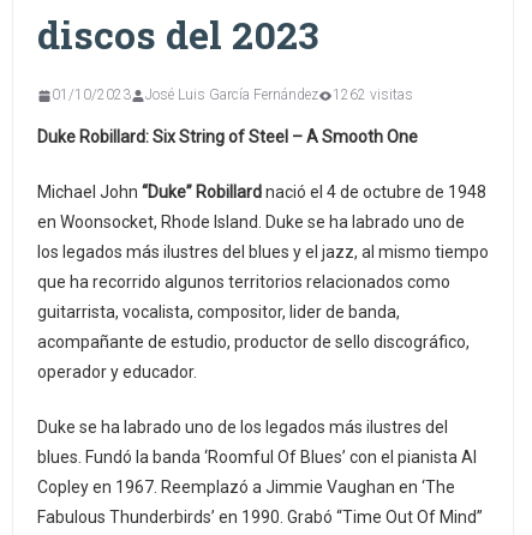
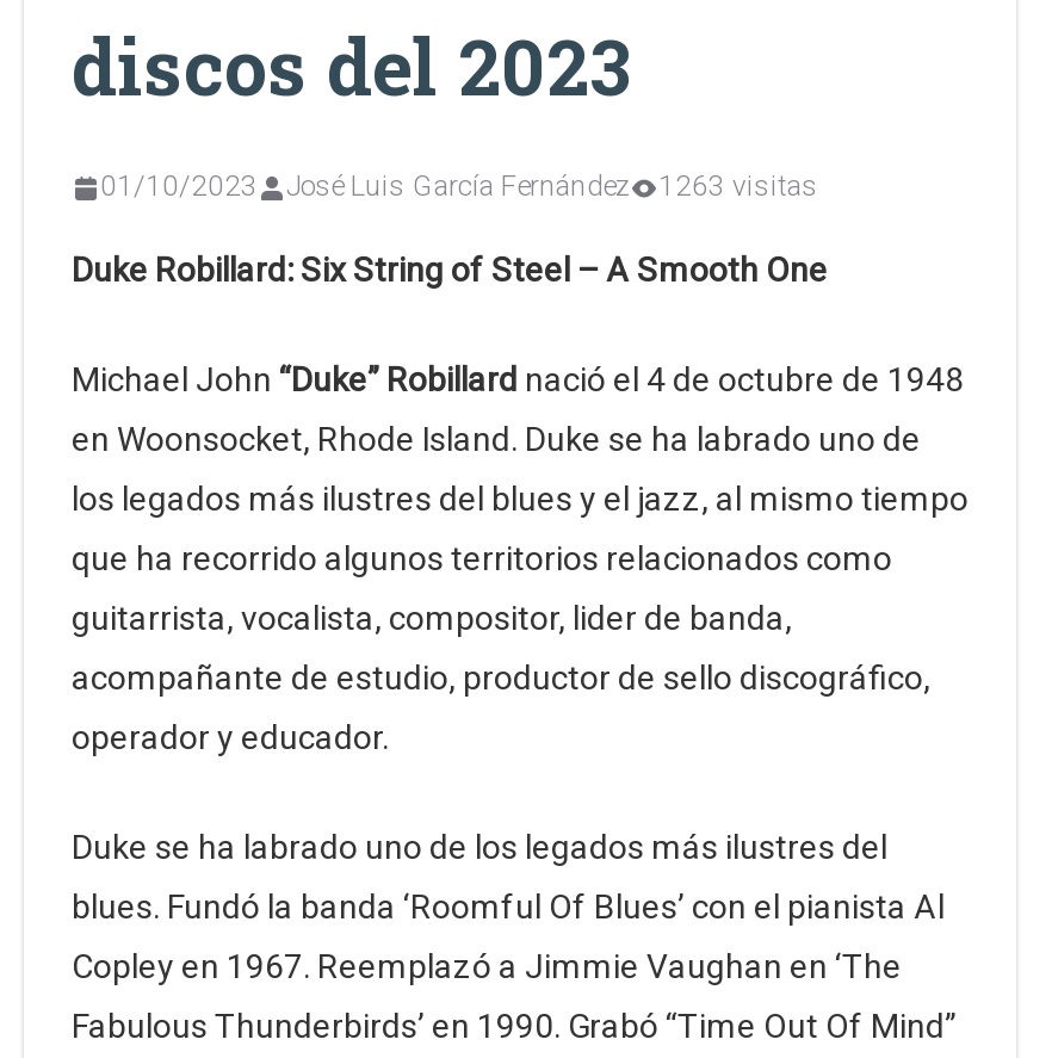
[52,86,413,103] 01/10/2023 José Luis García Fernández 1262 visitas -> [100,170,818,203] 01/10/2023 José Luis García Fernández 1263 visitas

